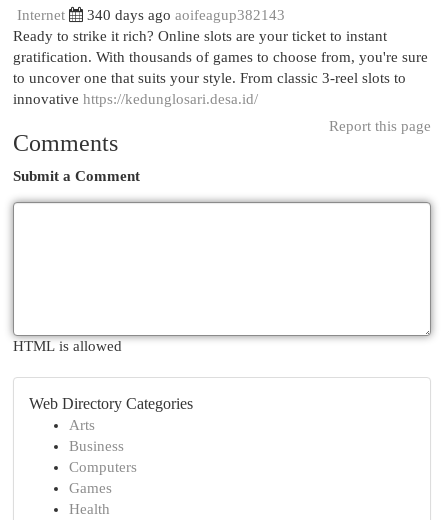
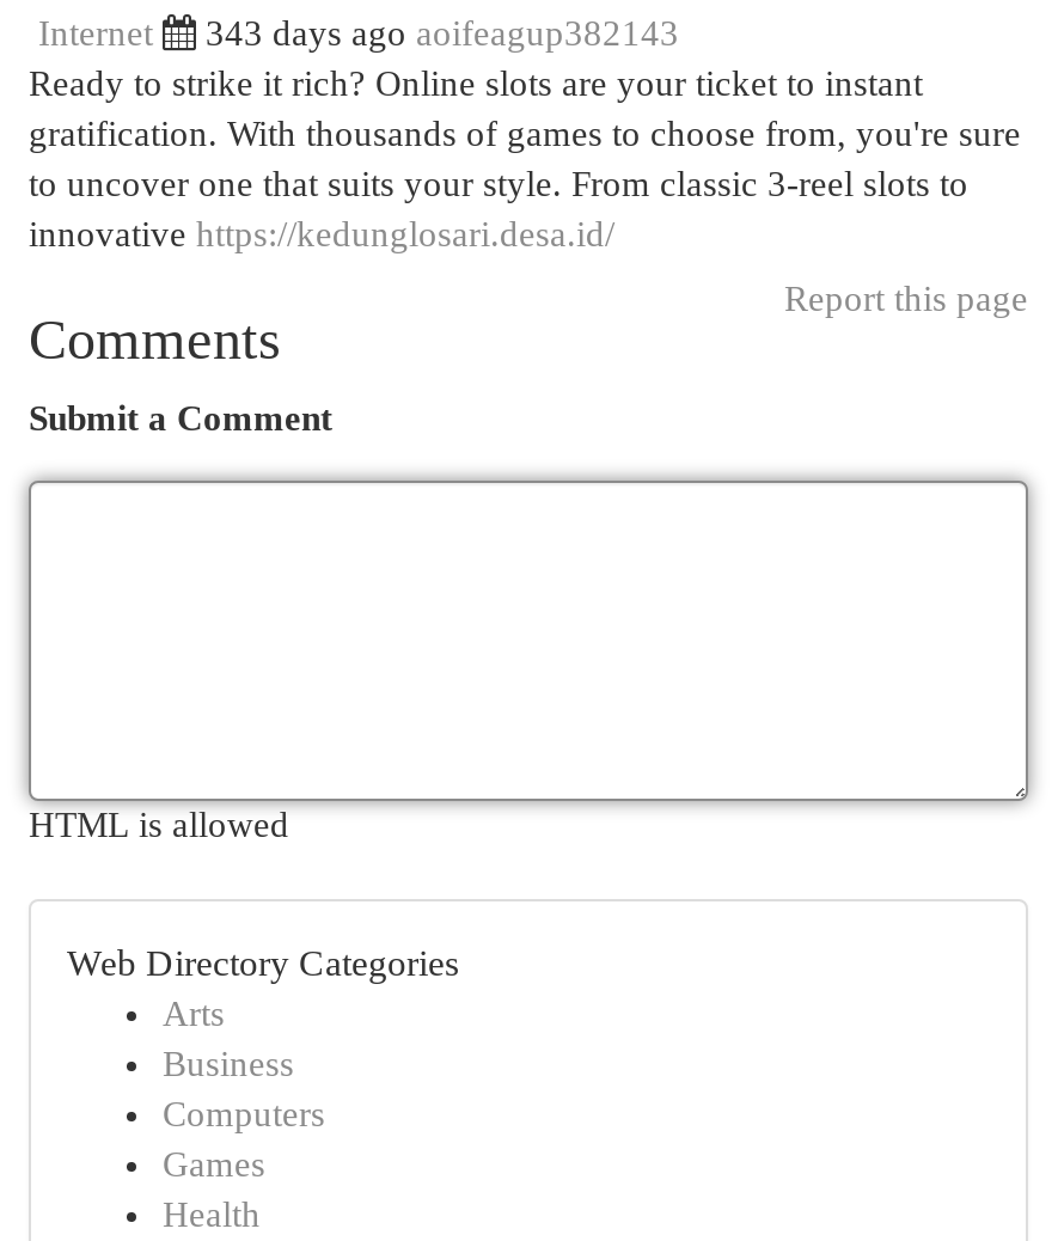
[87,7,285,23] 340 days ago aoifeagup382143 -> [206,14,679,53] 343 days ago aoifeagup382143

